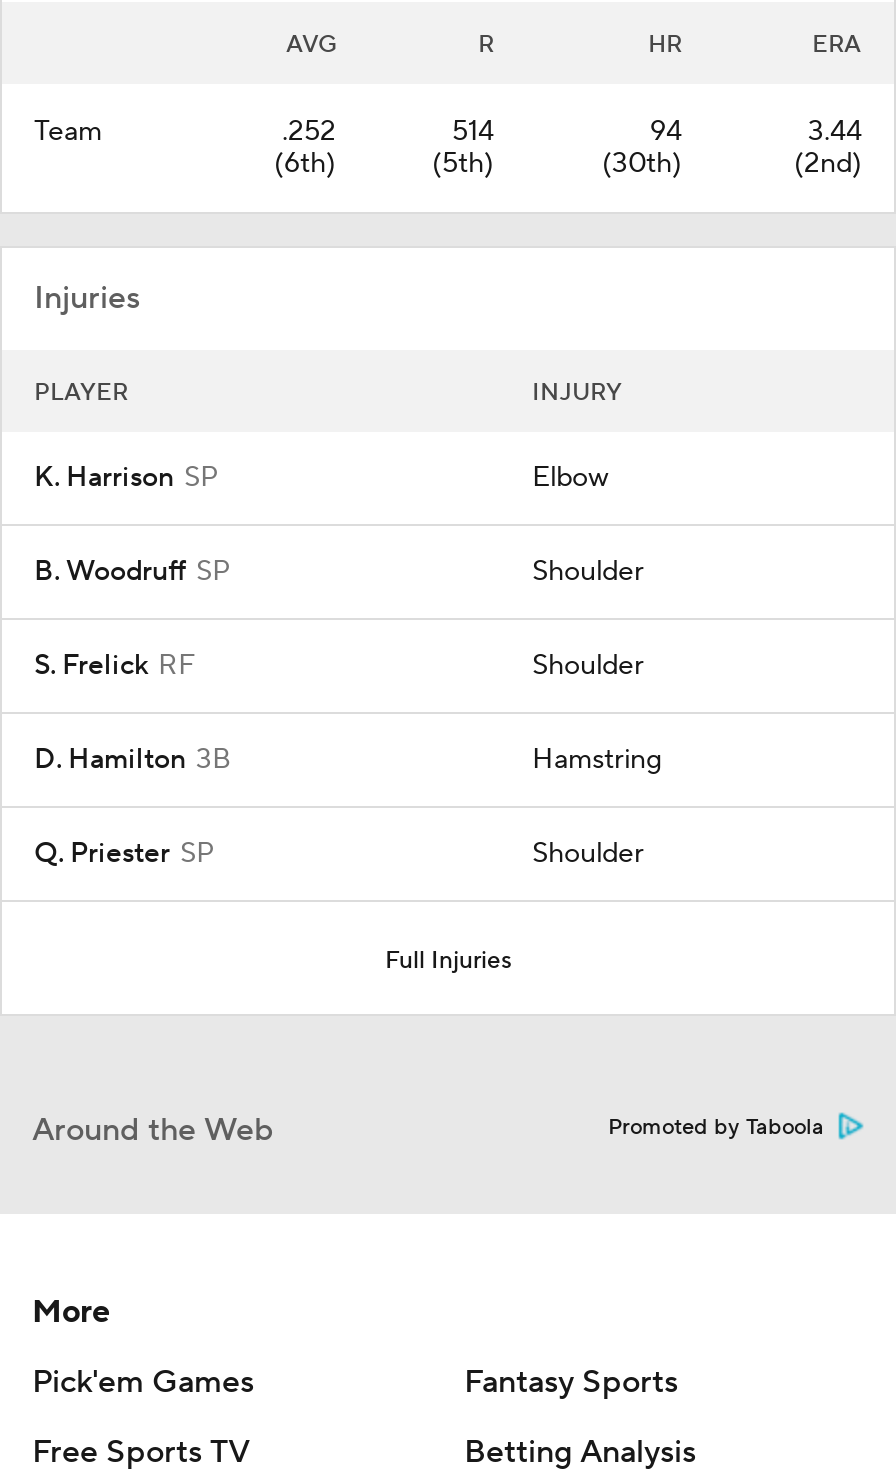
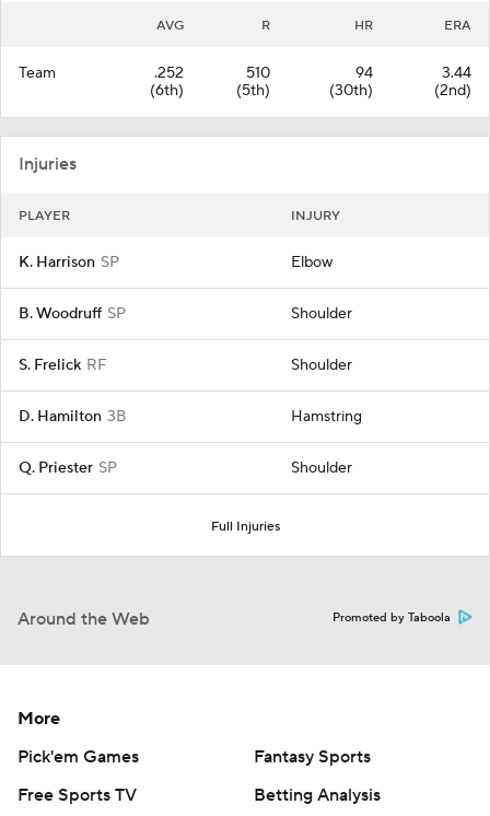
[452,114,494,150] 514 -> [246,63,270,83] 510

